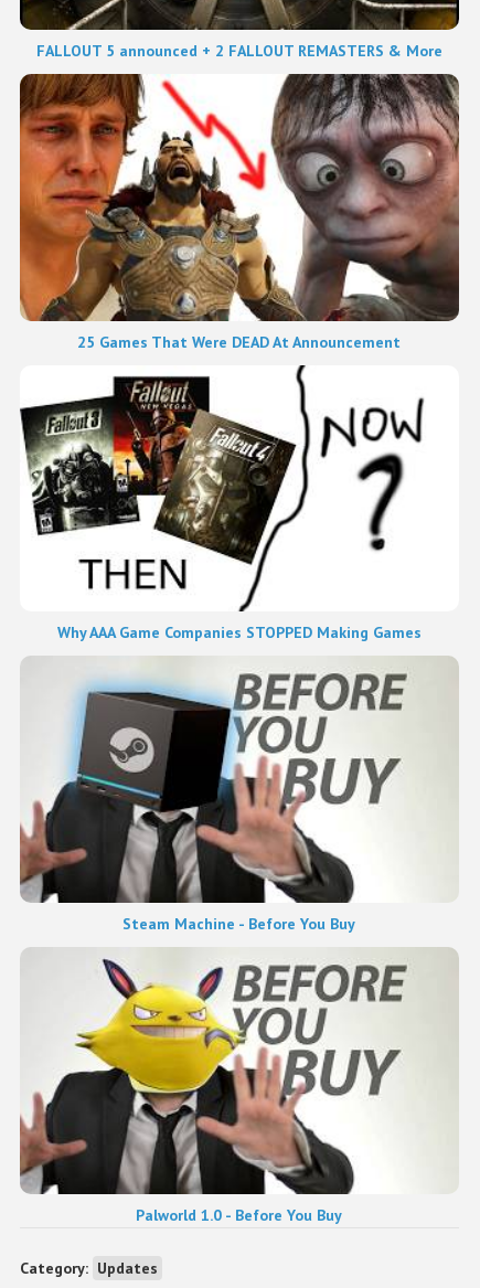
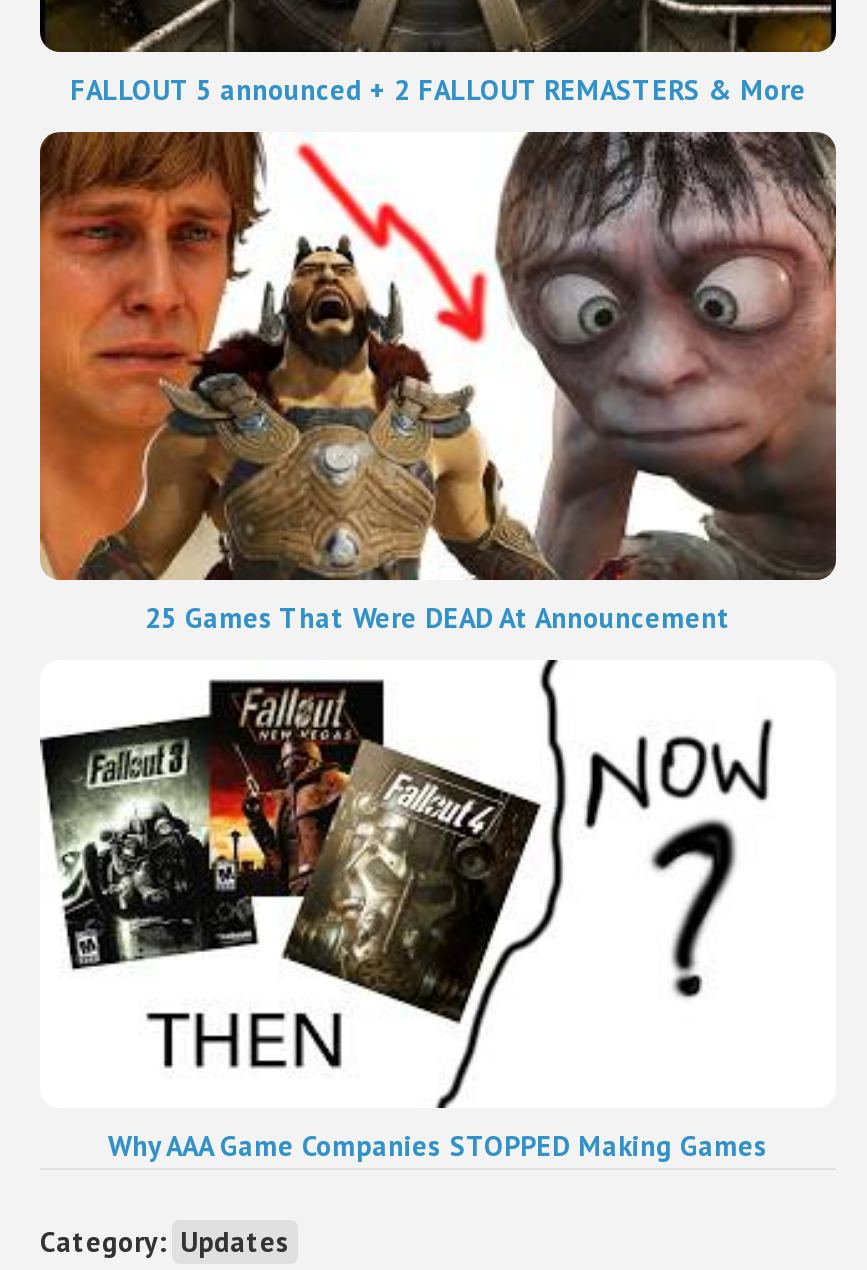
[20,657,458,934] [image] | Steam Machine - Before You Buy -> none
[19,948,459,1225] [image] | Palworld 1.0 - Before You Buy -> none

